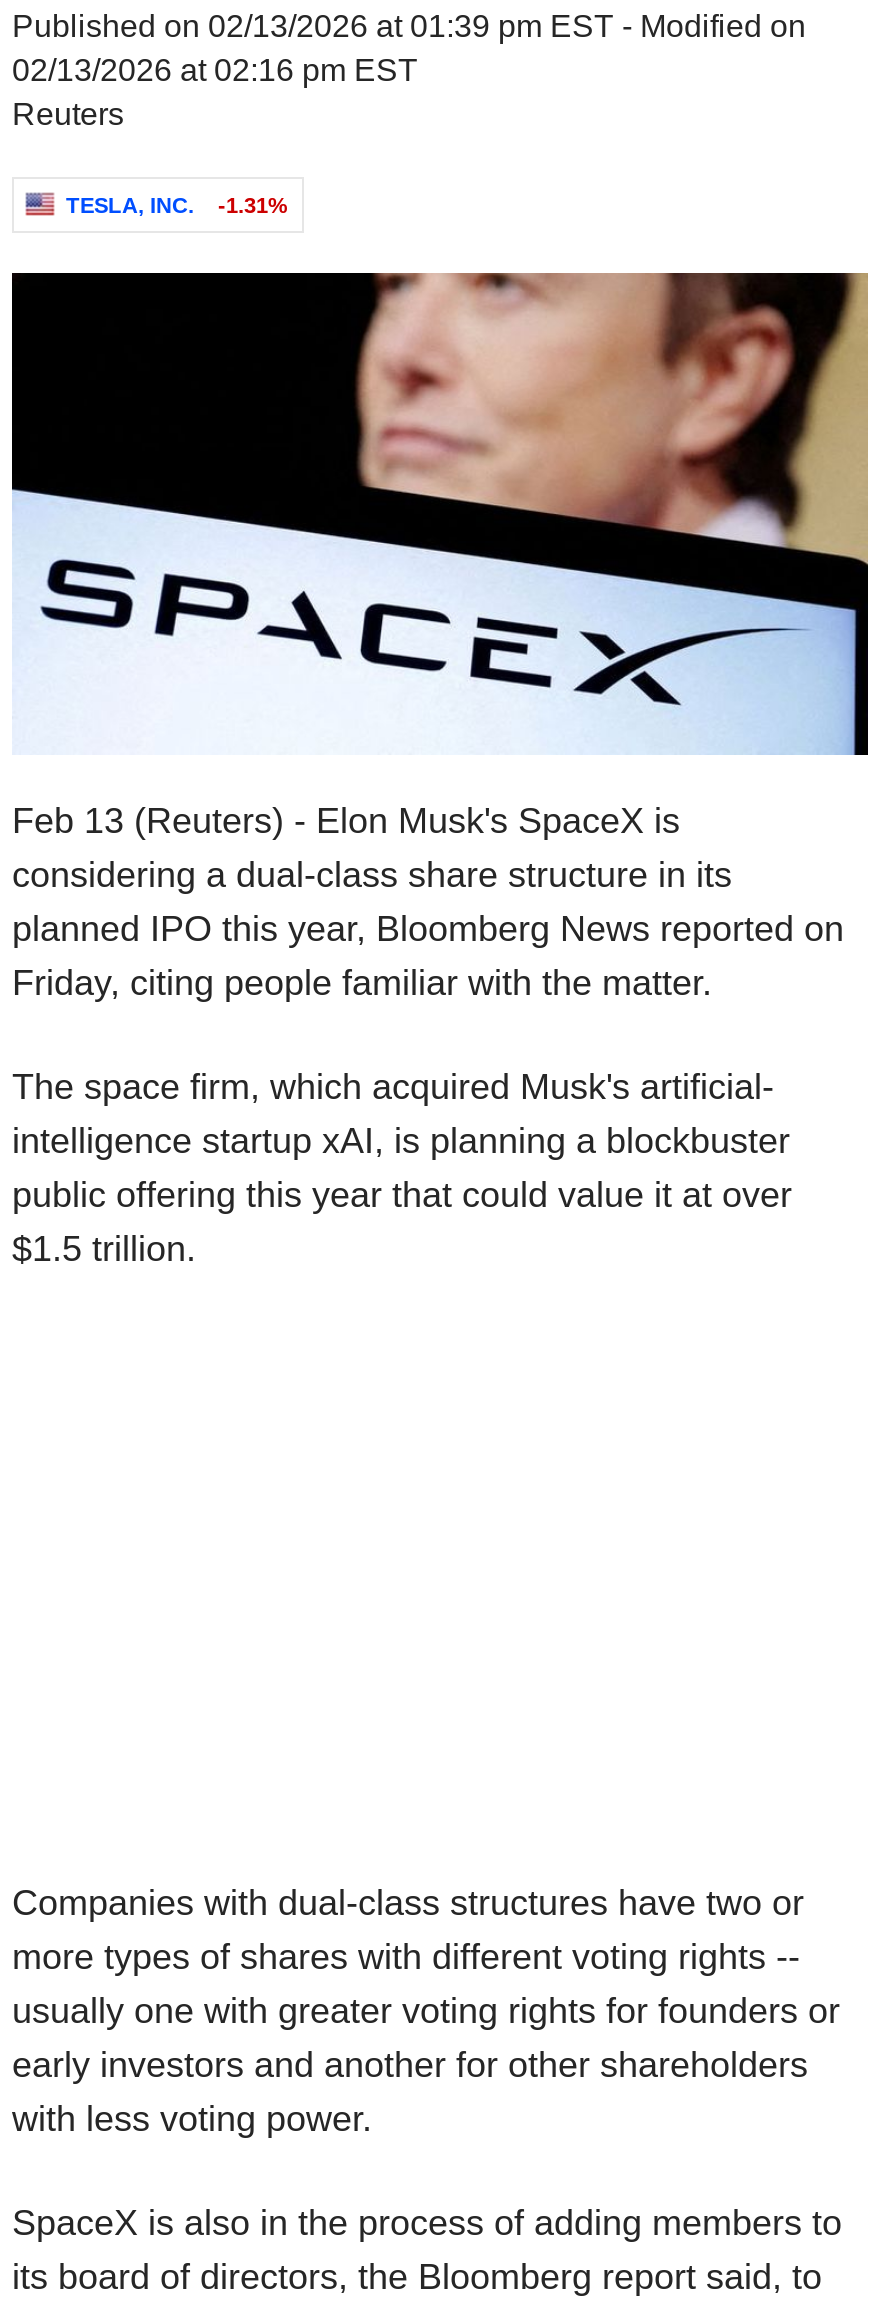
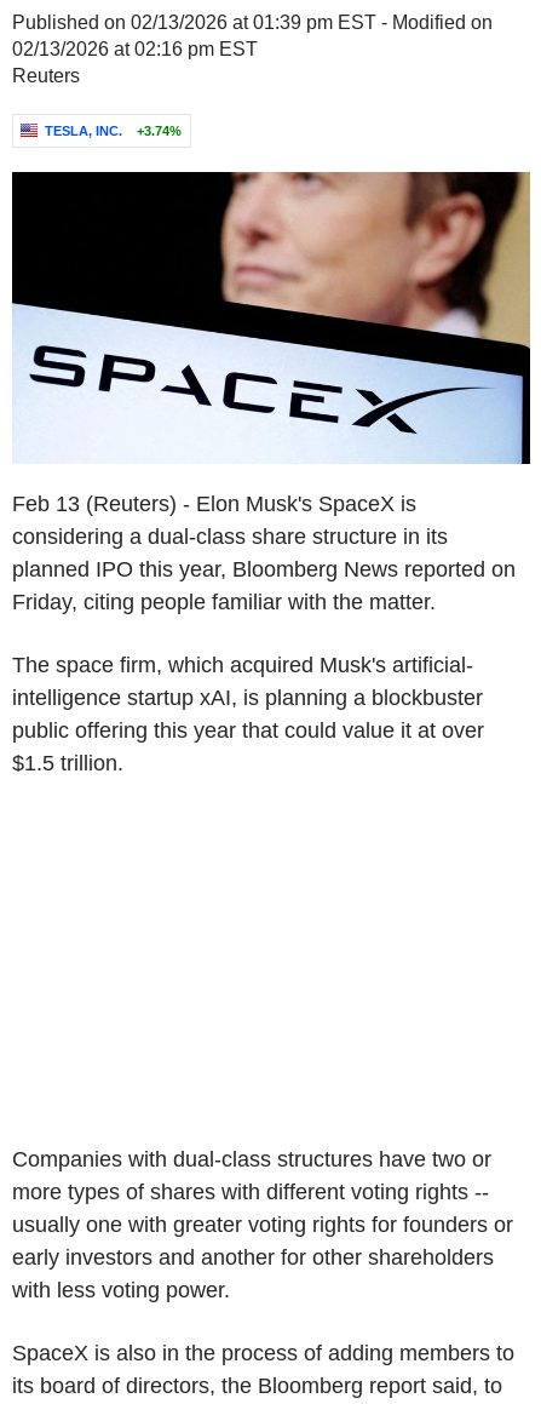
[66,193,288,217] TESLA, INC. -1.31% -> [45,124,182,138] TESLA, INC. +3.74%

